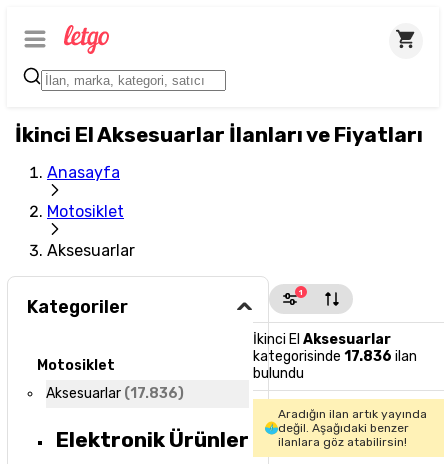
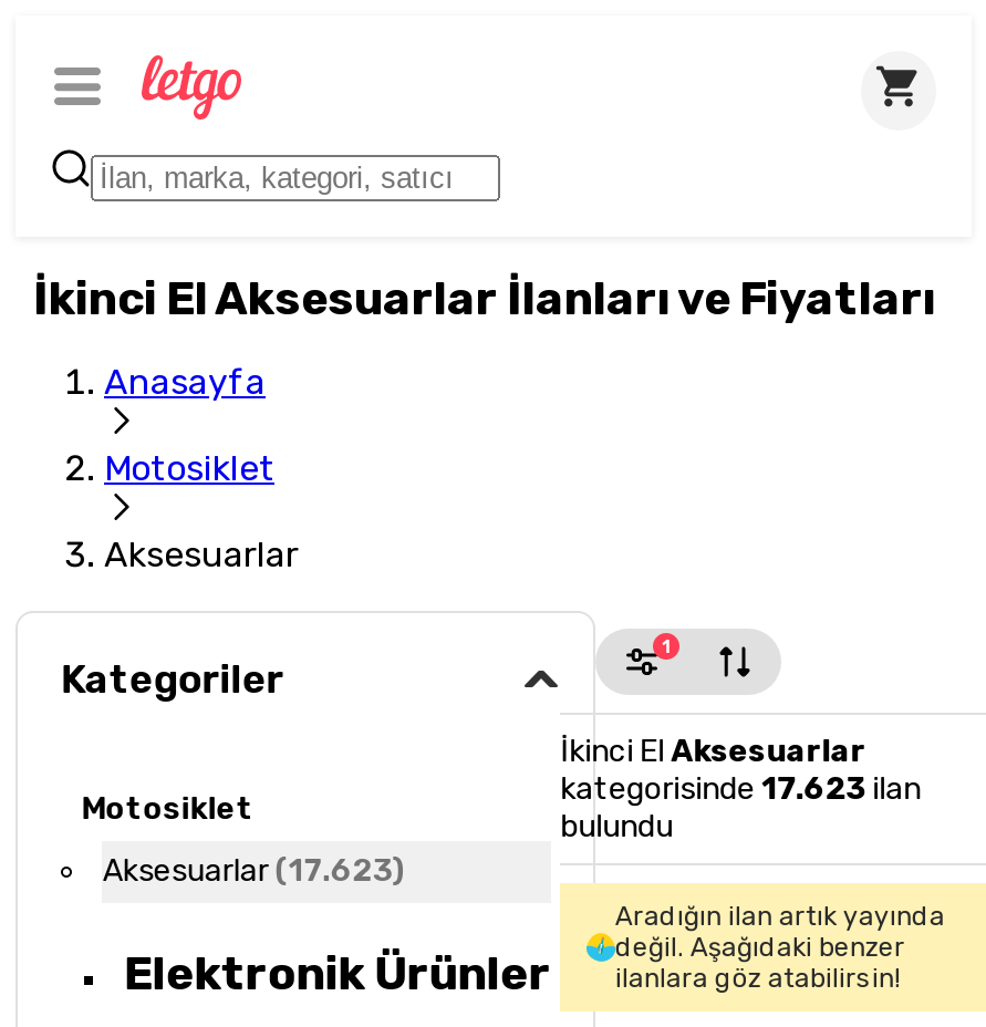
[253,348,417,365] kategorisinde 17.836 ilan -> [560,770,921,808] kategorisinde 17.623 ilan
[46,385,184,402] Aksesuarlar (17.836) -> [102,853,406,890] Aksesuarlar (17.623)

